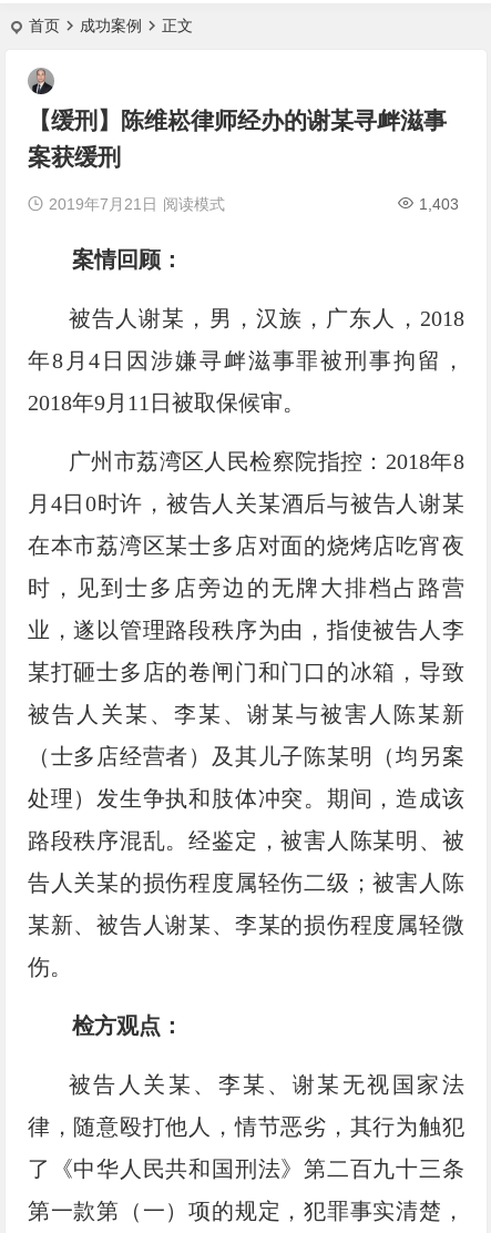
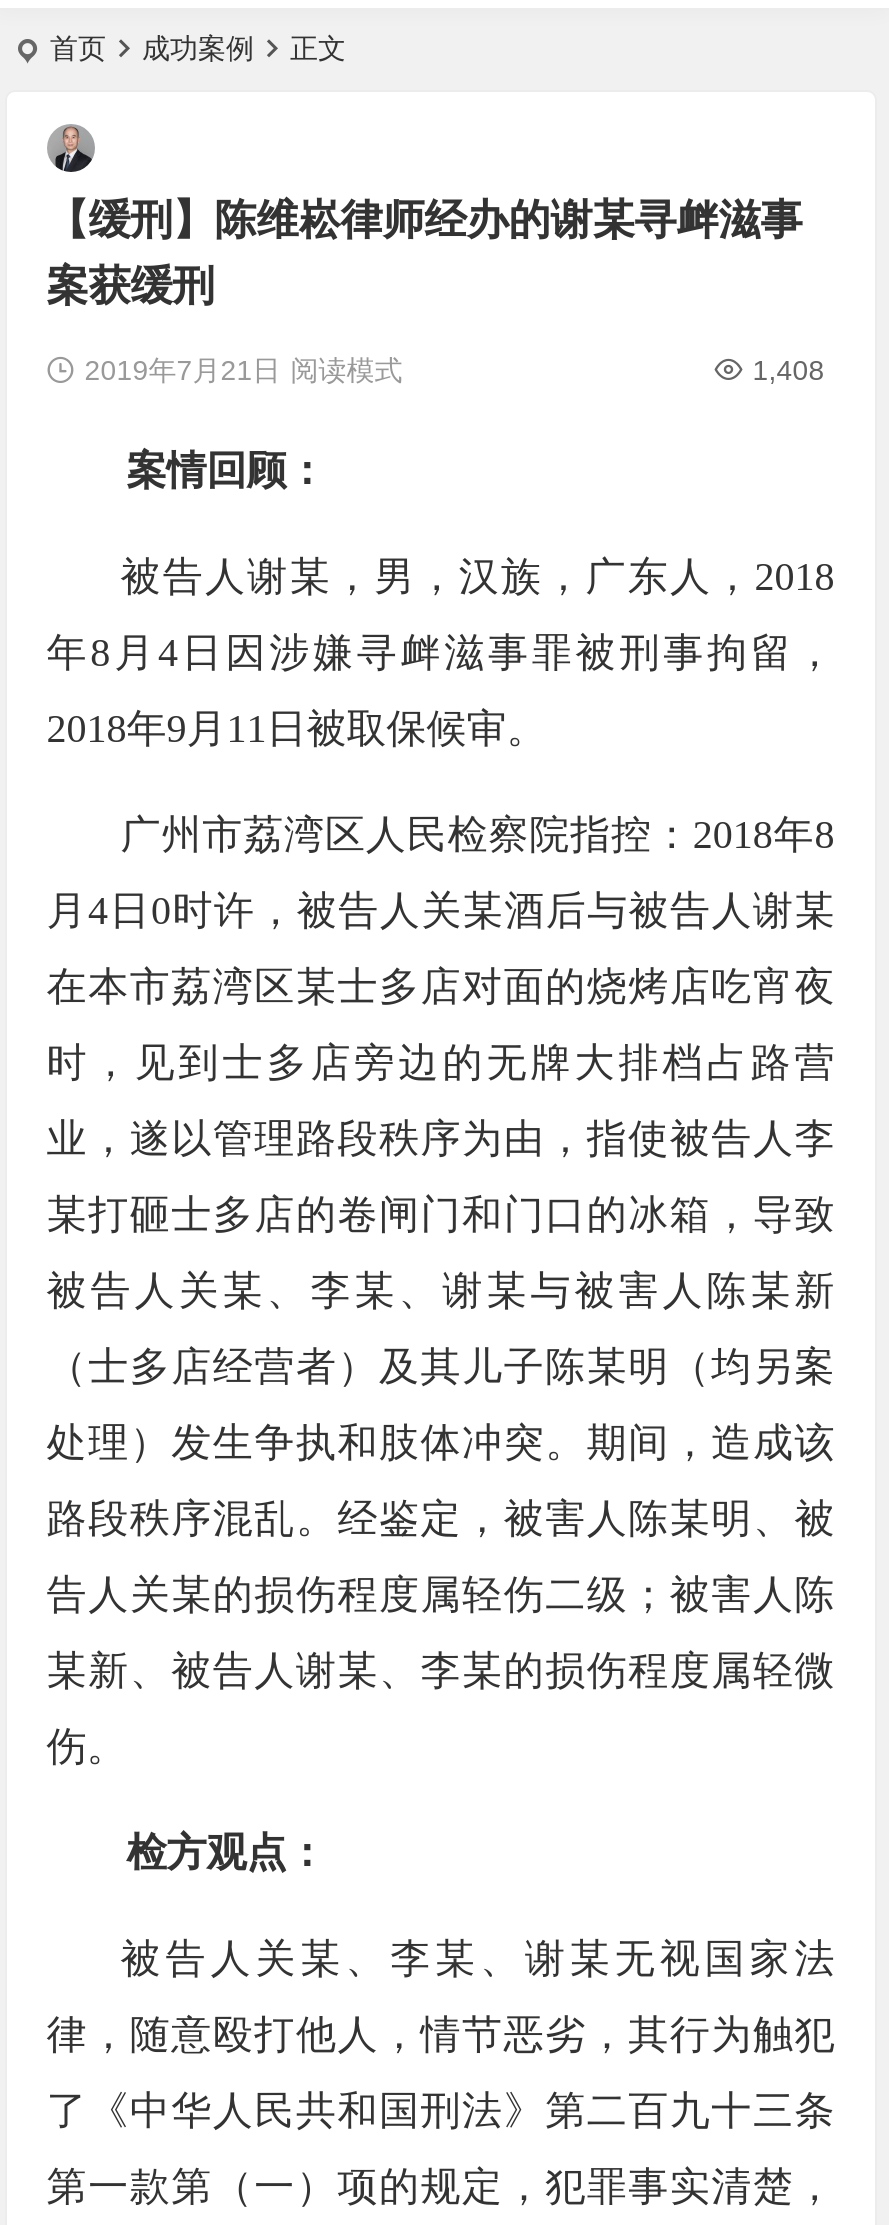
[419,195,459,213] 1,403 -> [752,354,824,386] 1,408

